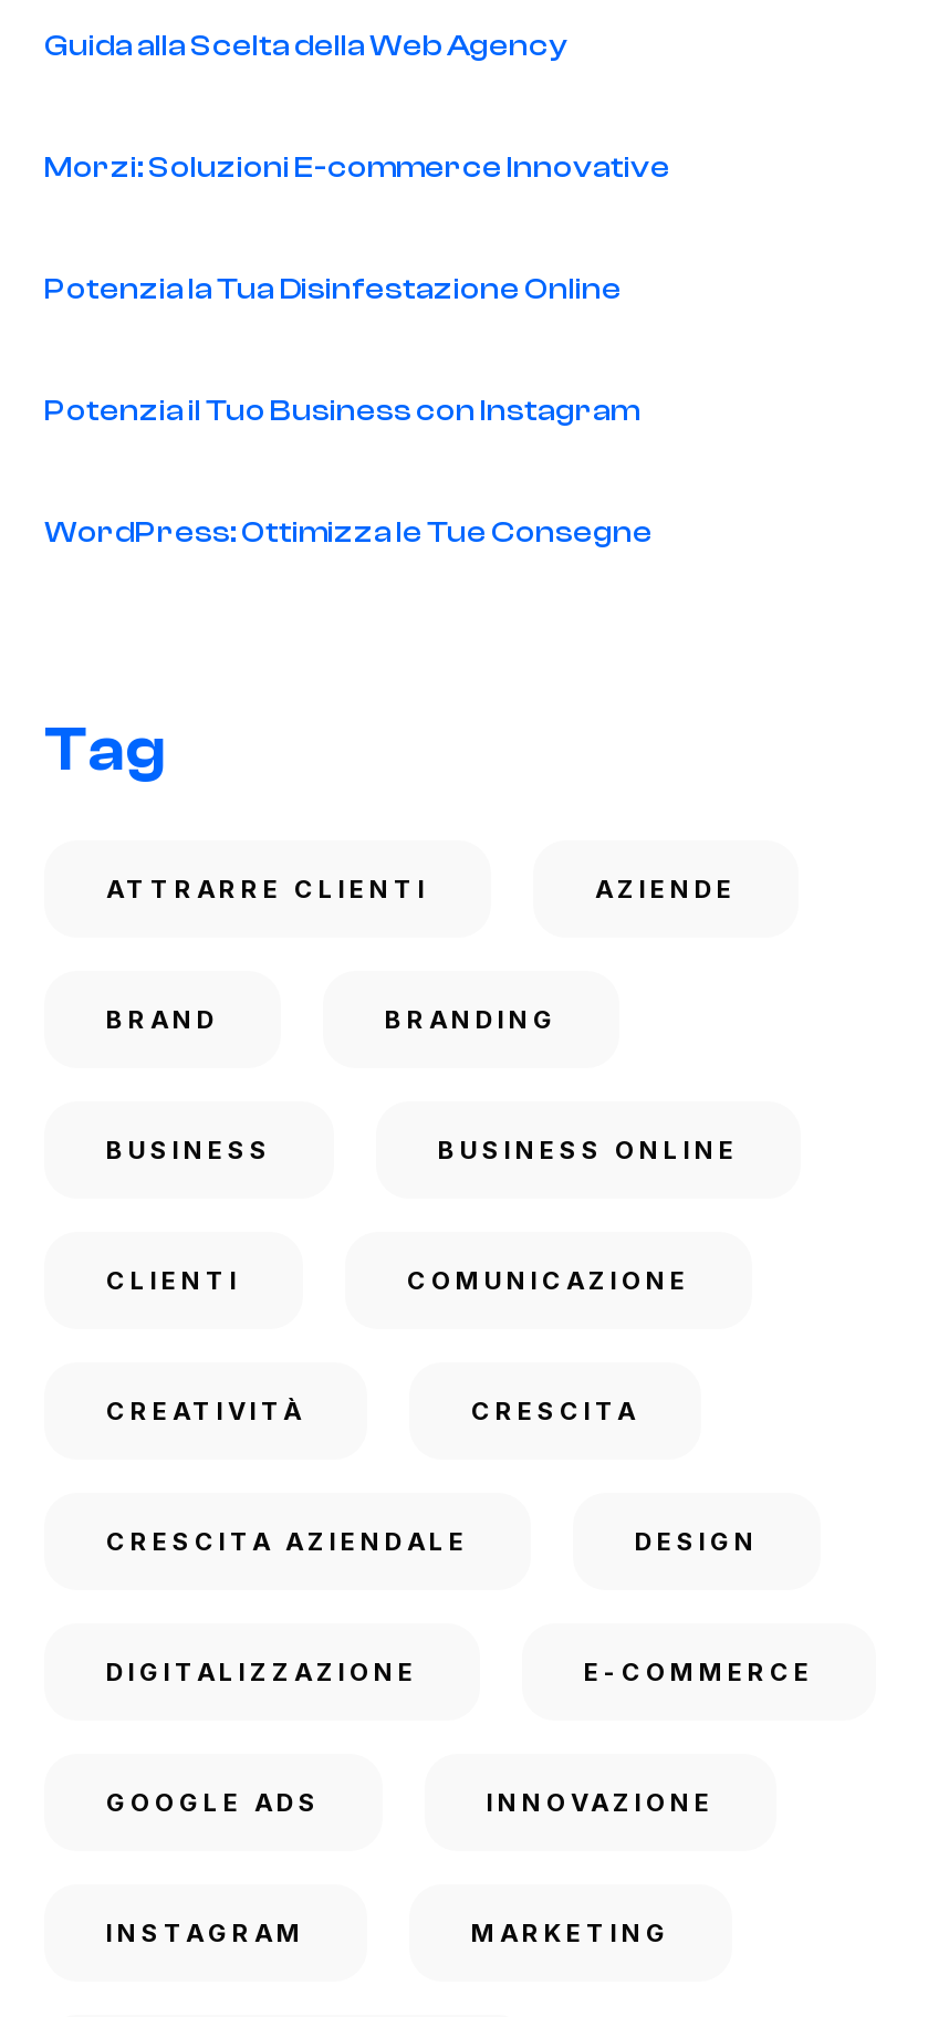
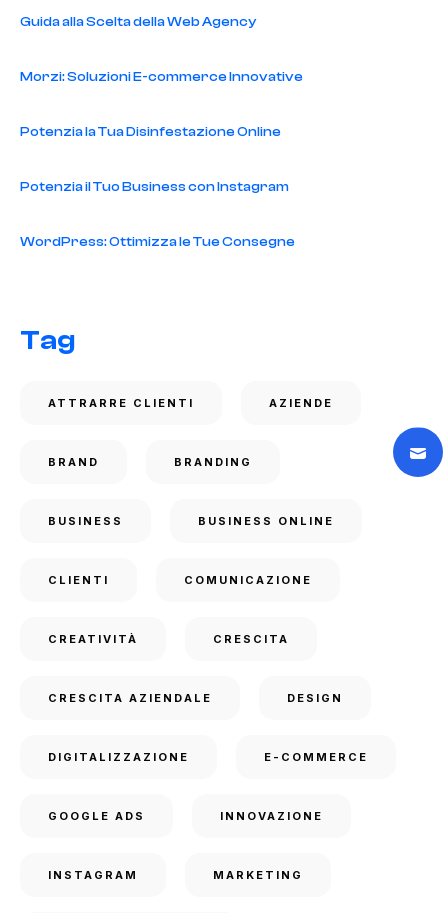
none -> [392,426,444,478] [image]

